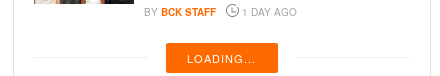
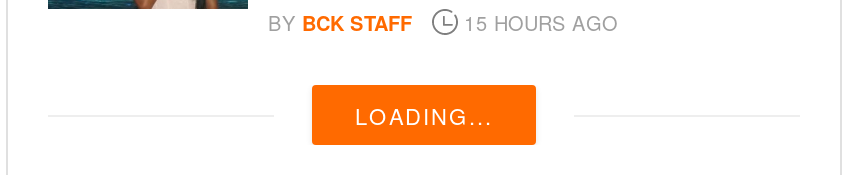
[144,5,297,19] BY BCK STAFF 1 DAY AGO -> [268,10,618,38] BY BCK STAFF 15 HOURS AGO

